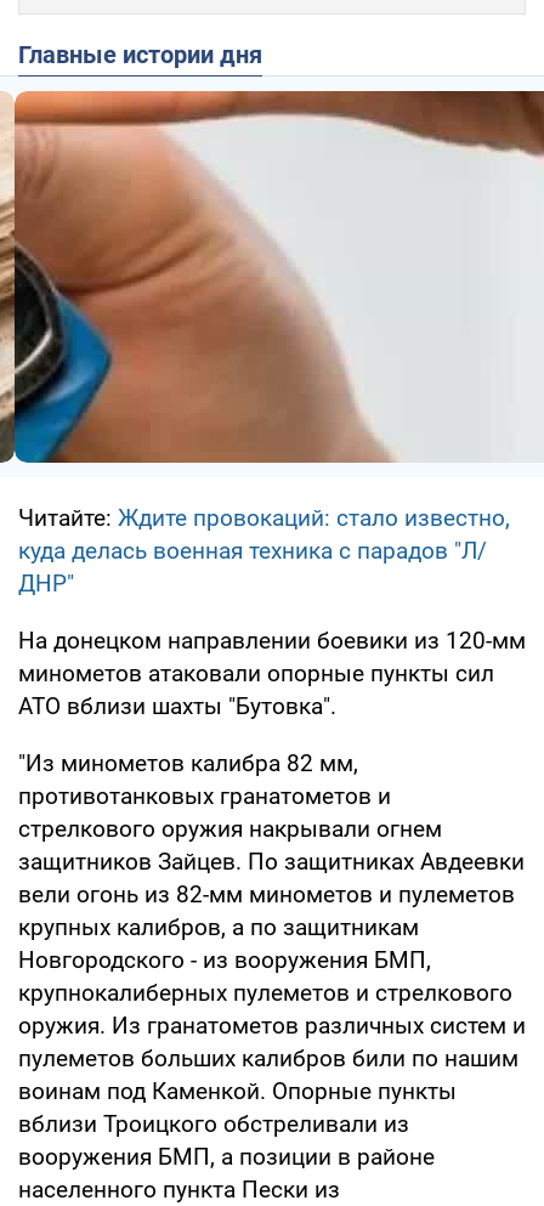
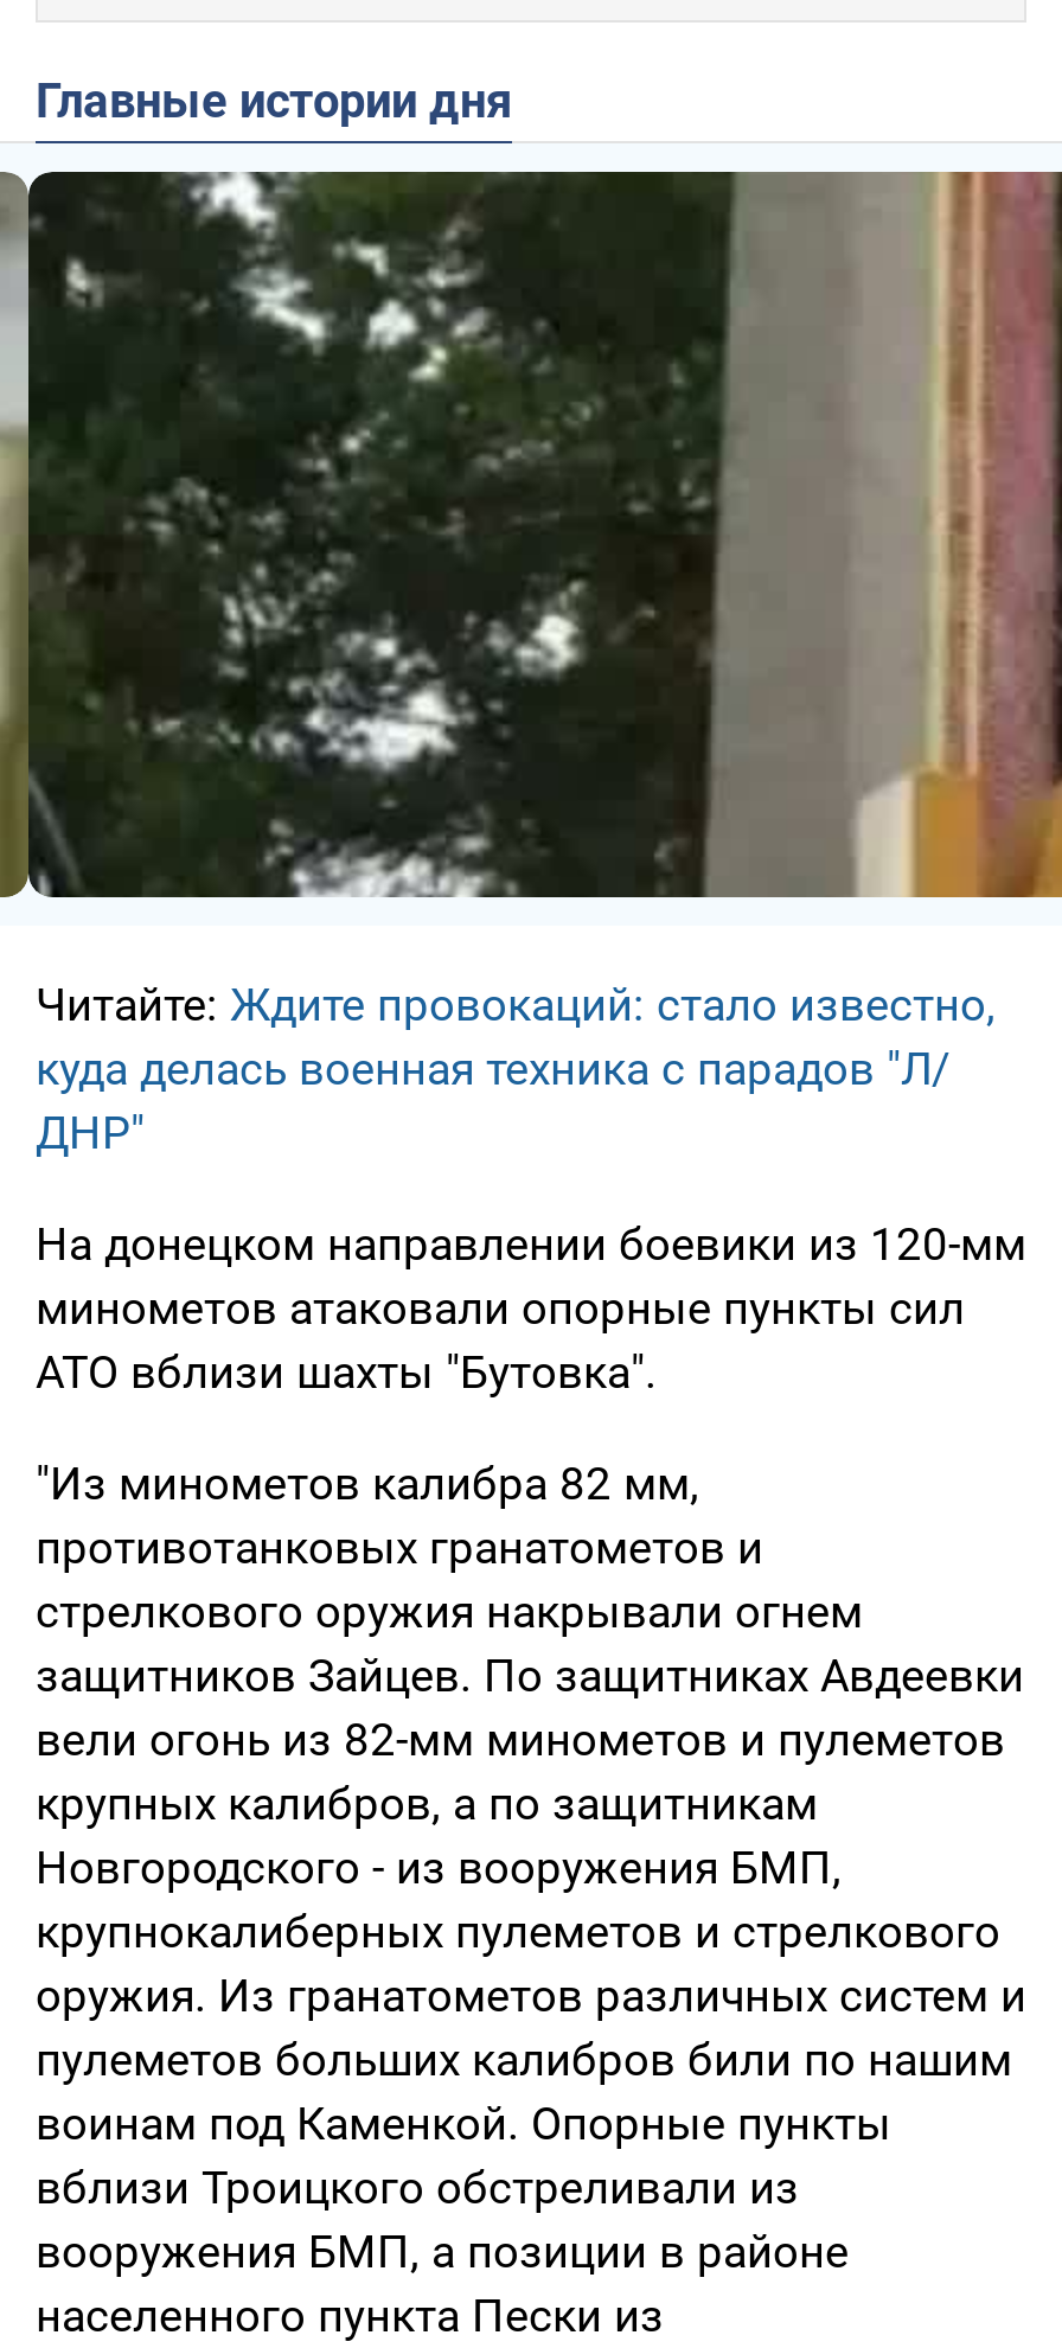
[4,90,540,464] [image] -> [7,169,1055,900] [image]

